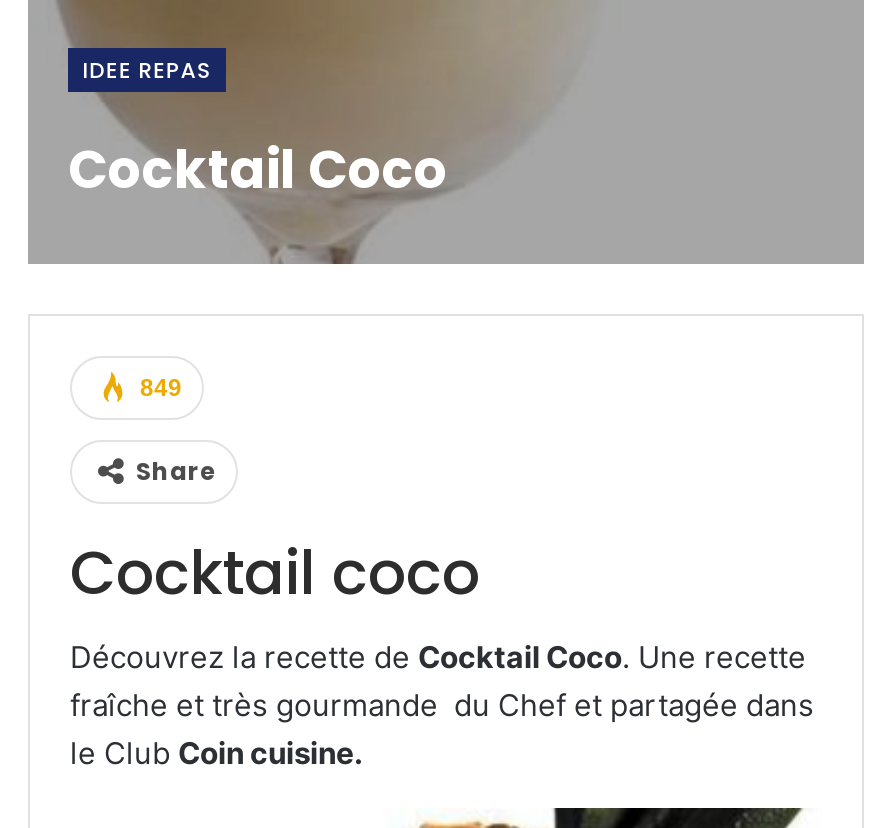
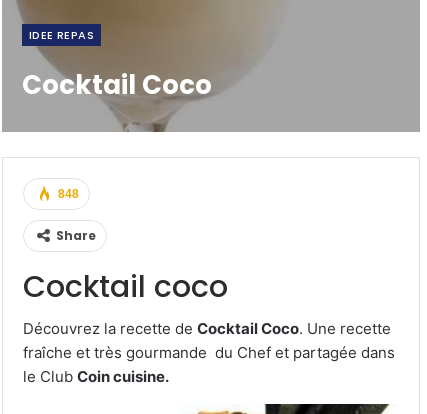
[140,374,182,402] 849 -> [58,187,79,201] 848

